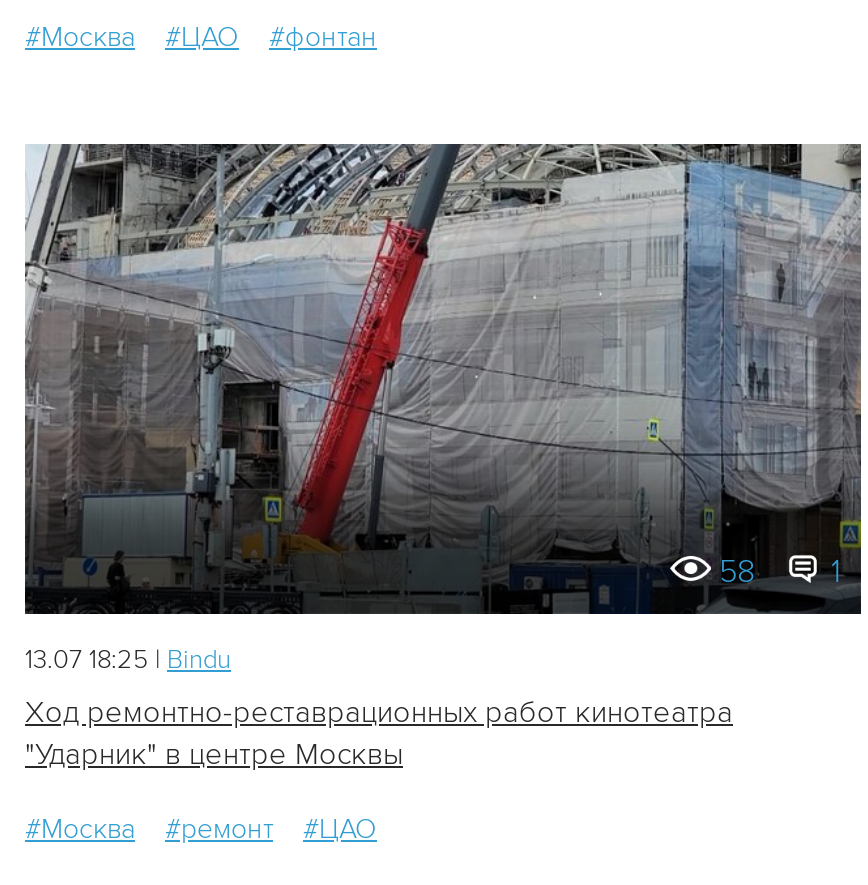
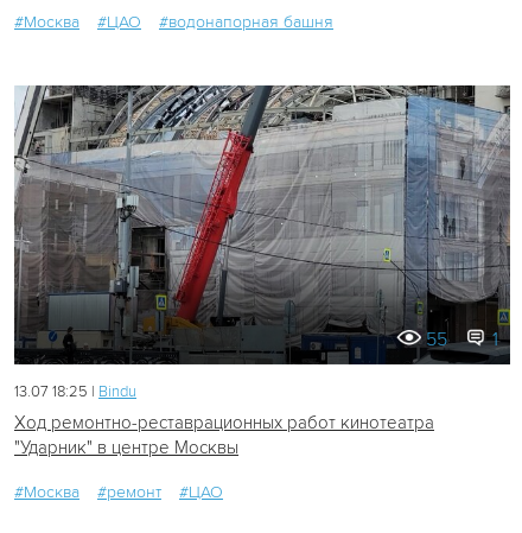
[269,20,377,54] #фонтан -> [159,12,333,32] #водонапорная башня
[719,551,755,591] 58 -> [426,327,447,351] 55

